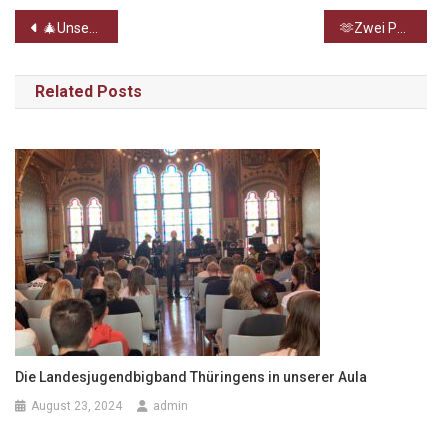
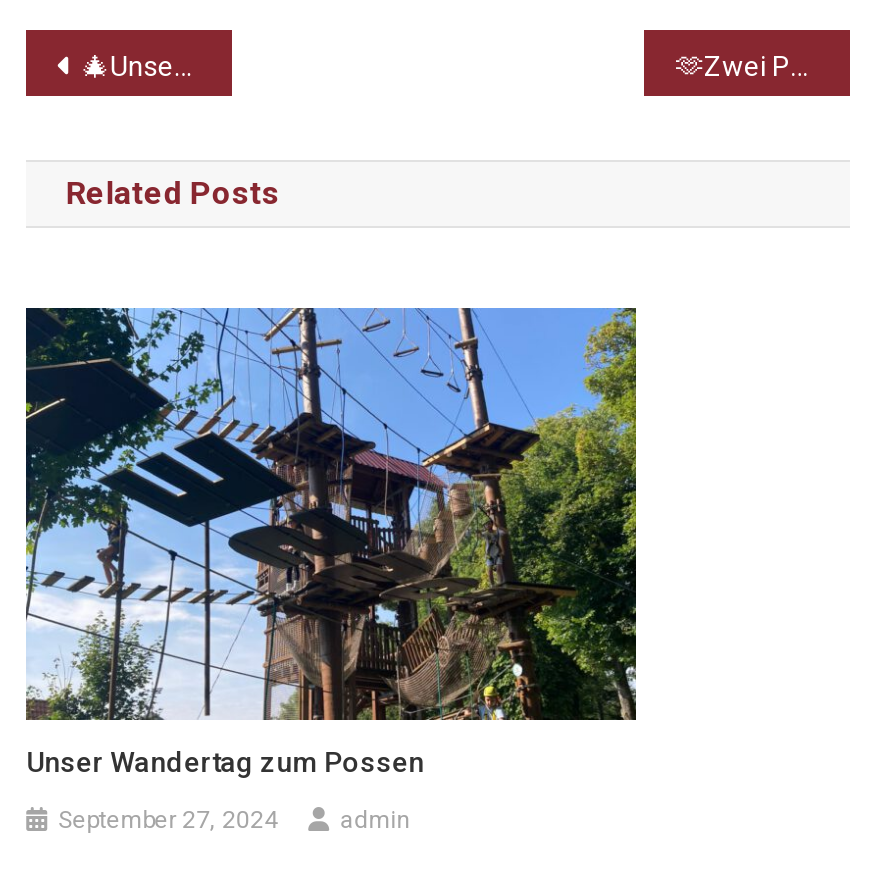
[14,148,367,385] [image] | Die Landesjugendbigband Thüringens in unserer Aula -> [24,306,638,778] [image] | Unser Wandertag zum Possen
[31,399,122,413] August 23, 2024 -> [58,806,278,834] September 27, 2024

